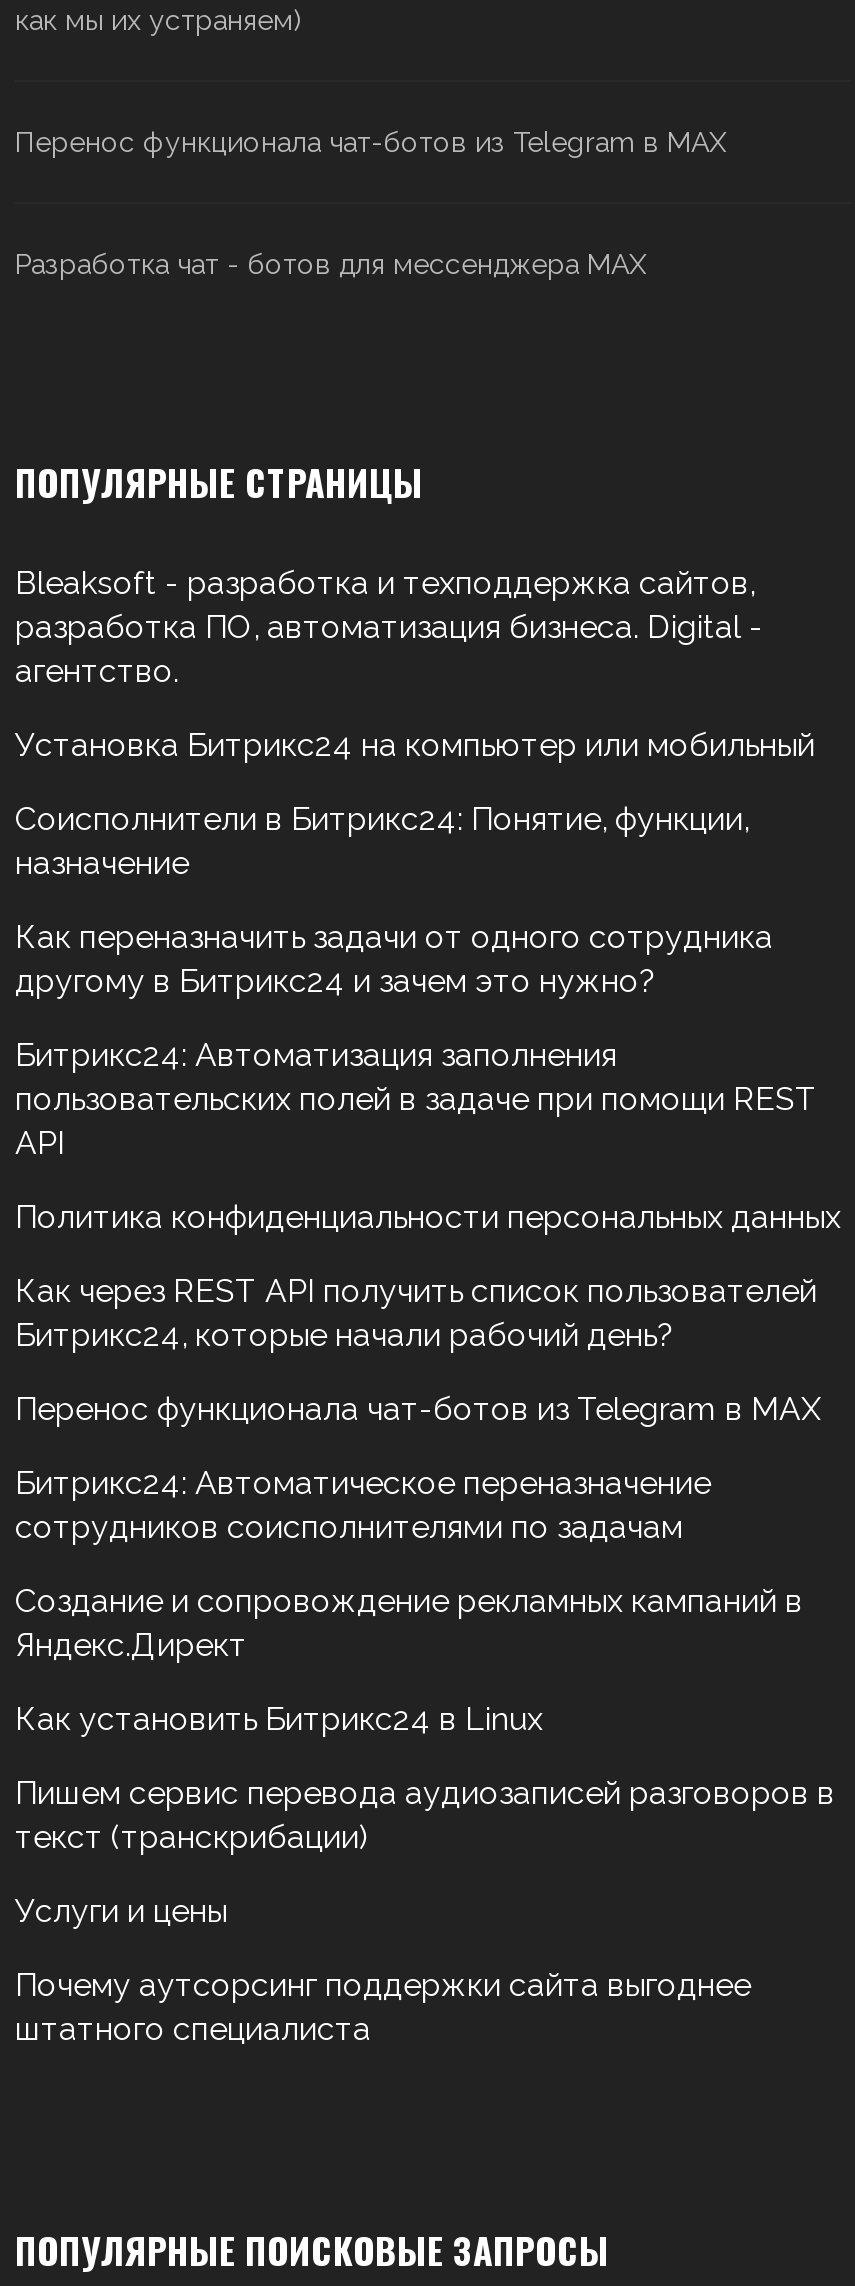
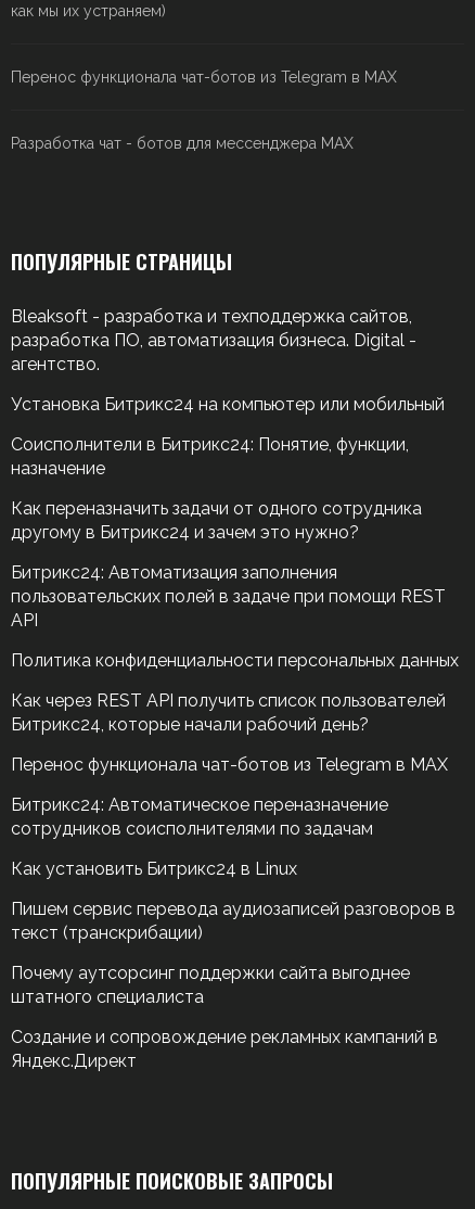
moved [15,1582,803,1664] -> [11,1027,438,1071]: Создание и сопровождение рекламных кампаний в | Яндекс.Директ
moved [15,1700,835,1856] -> [11,858,455,943]: Как установить Битрикс24 в Linux | Пишем сервис перевода аудиозаписей разговоров в | текст (транскрибации)
[15,1892,227,1930] Услуги и цены -> none
moved [15,1966,751,2048] -> [11,963,410,1007]: Почему аутсорсинг поддержки сайта выгоднее | штатного специалиста

